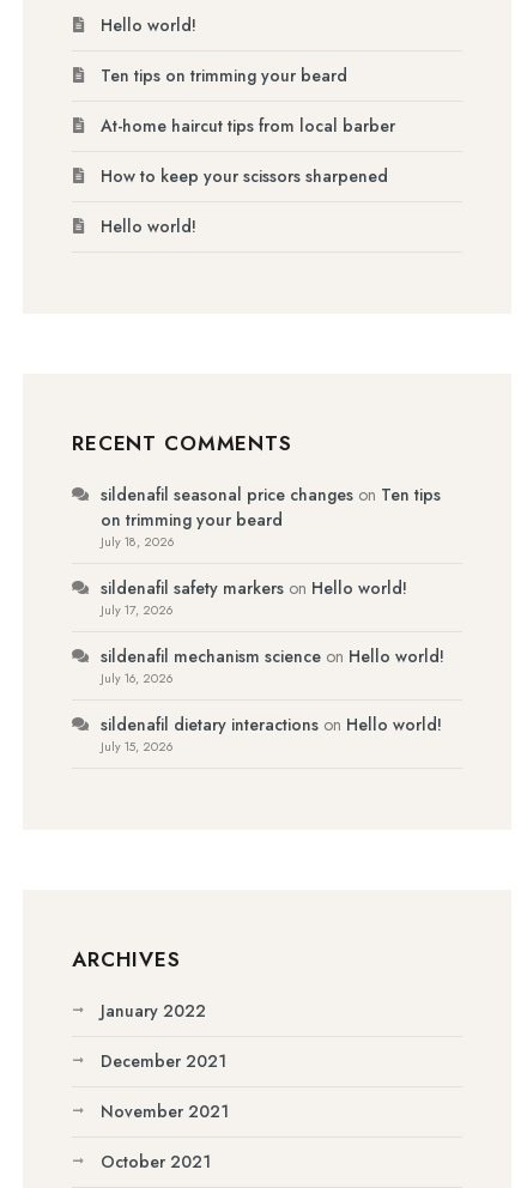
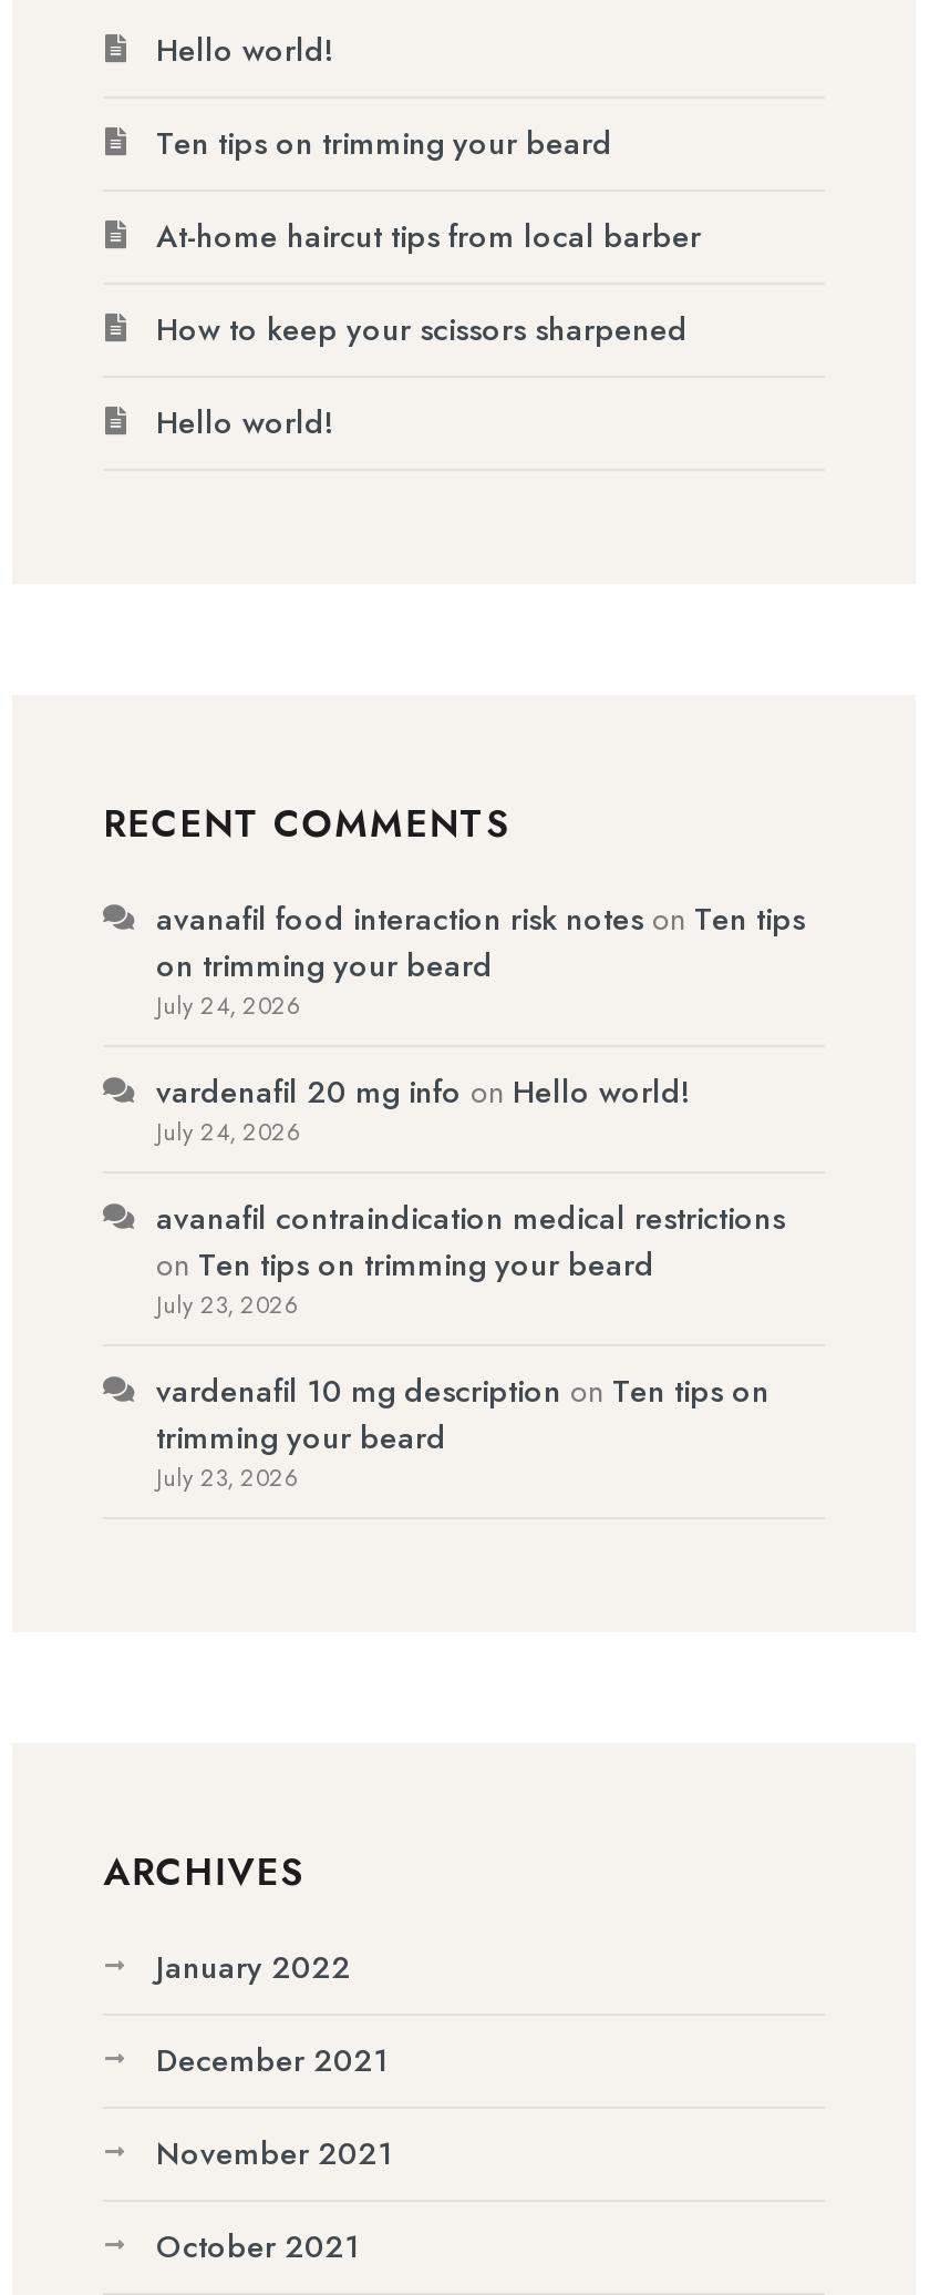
[101,483,441,507] sildenafil seasonal price changes on Ten tips -> [156,897,805,941] avanafil food interaction risk notes on Ten tips
[101,533,174,551] July 18, 2026 -> [156,990,298,1023] July 24, 2026
[101,576,407,619] sildenafil safety markers on Hello world! | July 17, 2026 -> [156,1070,690,1150] vardenafil 20 mg info on Hello world! | July 24, 2026
[101,645,444,688] sildenafil mechanism science on Hello world! | July 16, 2026 -> [156,1196,785,1322] avanafil contraindication medical restrictions | on Ten tips on trimming your beard | July 23, 2026
[101,713,442,756] sildenafil dietary interactions on Hello world! | July 15, 2026 -> [156,1369,769,1495] vardenafil 10 mg description on Ten tips on | trimming your beard | July 23, 2026

